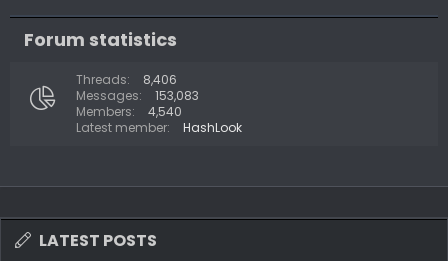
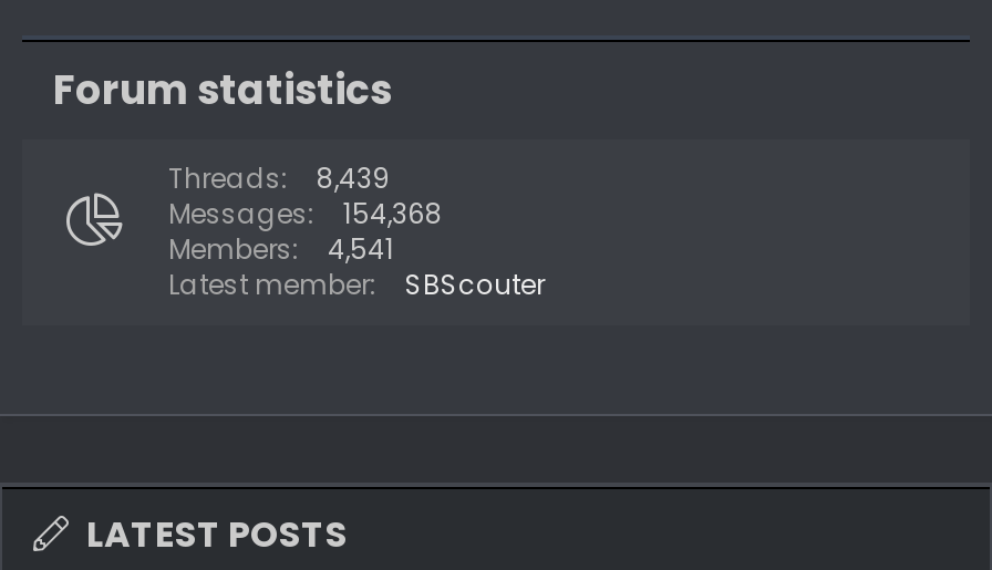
[76,71,177,88] Threads 8,406 -> [168,159,390,197] Threads 8,439
[76,87,199,104] Messages 153,083 -> [168,195,443,232] Messages 154,368
[76,103,182,120] Members 4,540 -> [168,230,394,268] Members 4,541
[183,119,242,136] HashLook -> [405,266,545,303] SBScouter

